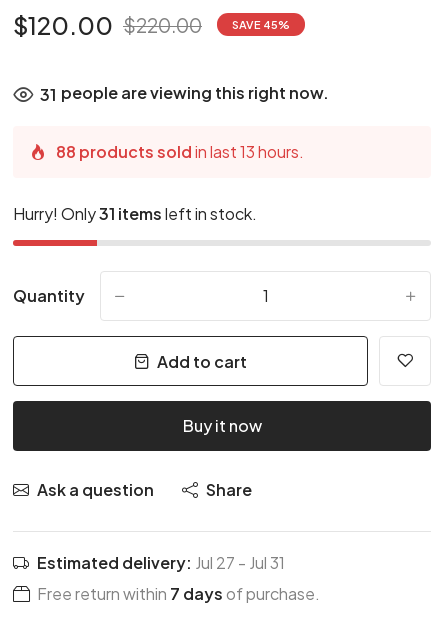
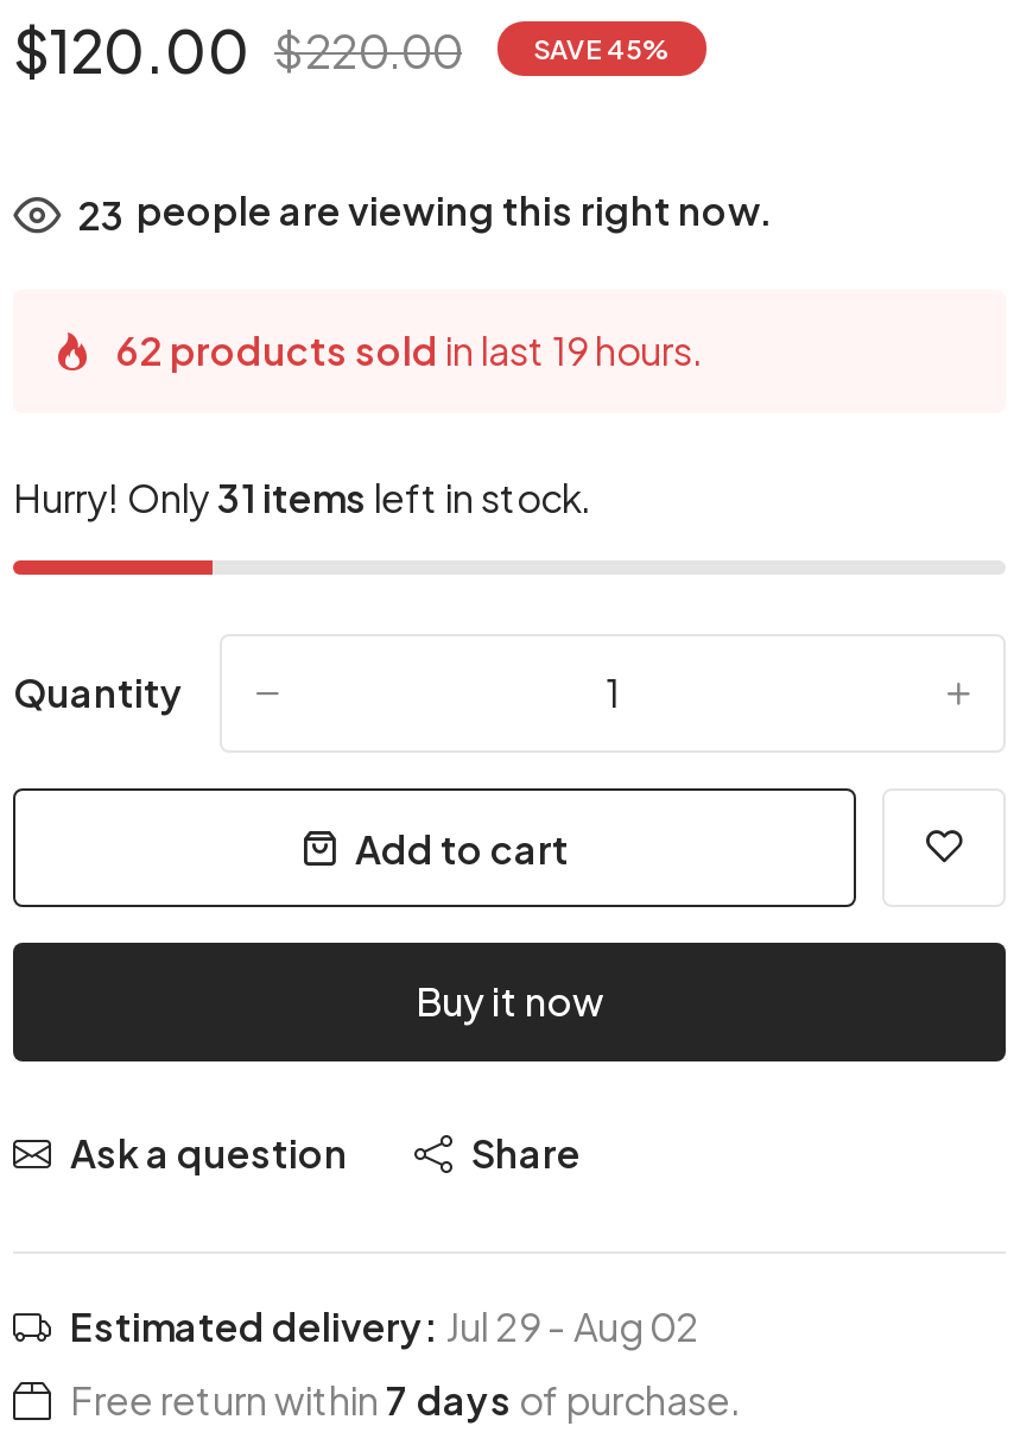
[40,82,329,105] 31 people are viewing this right now. -> [77,185,773,240] 23 people are viewing this right now.
[56,141,304,162] 88 products sold in last 13 hours. -> [115,326,704,375] 62 products sold in last 19 hours.
[37,552,285,573] Estimated delivery: Jul 27 - Jul 31 -> [70,1302,699,1351] Estimated delivery: Jul 29 - Aug 02

